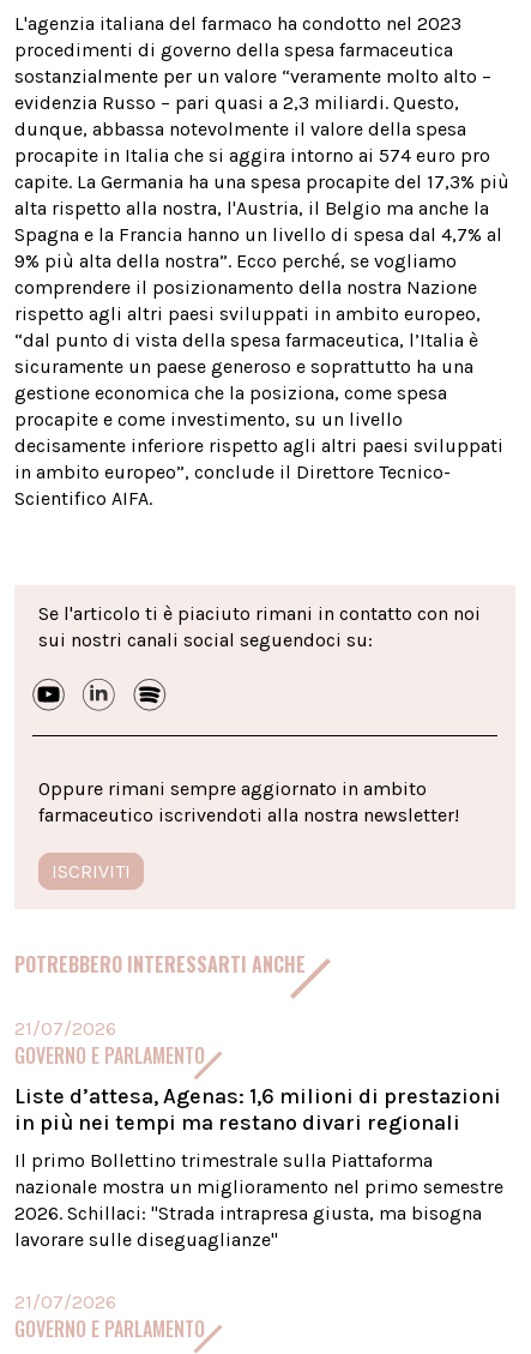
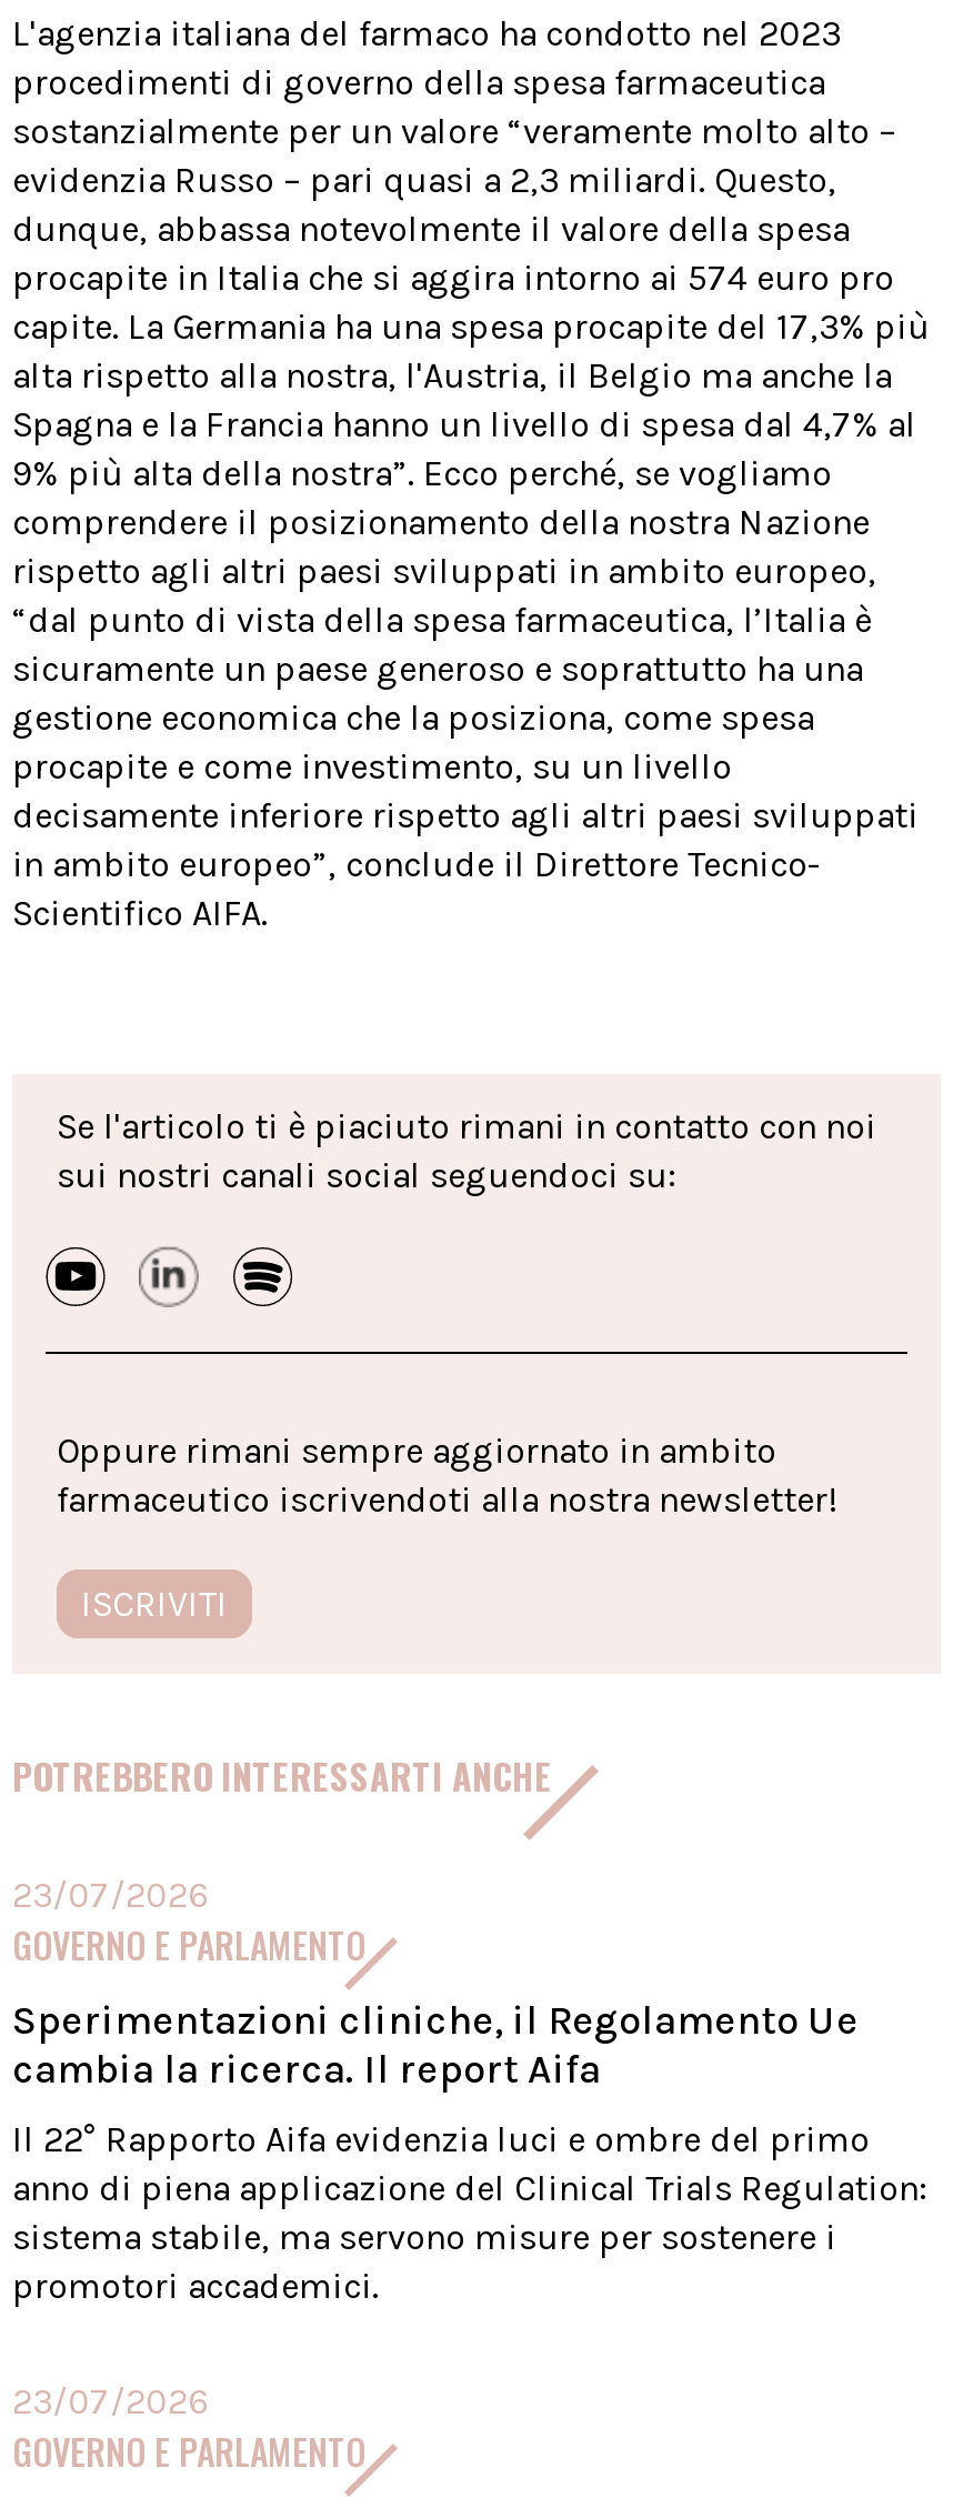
[14,1018,116,1040] 21/07/2026 -> [12,1875,208,1917] 23/07/2026
[14,1084,501,1136] Liste d’attesa, Agenas: 1,6 milioni di prestazioni | in più nei tempi ma restano divari regionali -> [12,1997,859,2095] Sperimentazioni cliniche, il Regolamento Ue | cambia la ricerca. Il report Aifa
[14,1150,503,1251] Il primo Bollettino trimestrale sulla Piattaforma | nazionale mostra un miglioramento nel primo semestre | 2026. Schillaci: "Strada intrapresa giusta, ma bisogna | lavorare sulle diseguaglianze" -> [12,2119,927,2308] Il 22° Rapporto Aifa evidenzia luci e ombre del primo | anno di piena applicazione del Clinical Trials Regulation: | sistema stabile, ma servono misure per sostenere i | promotori accademici.
[14,1291,116,1314] 21/07/2026 -> [12,2381,208,2424] 23/07/2026

